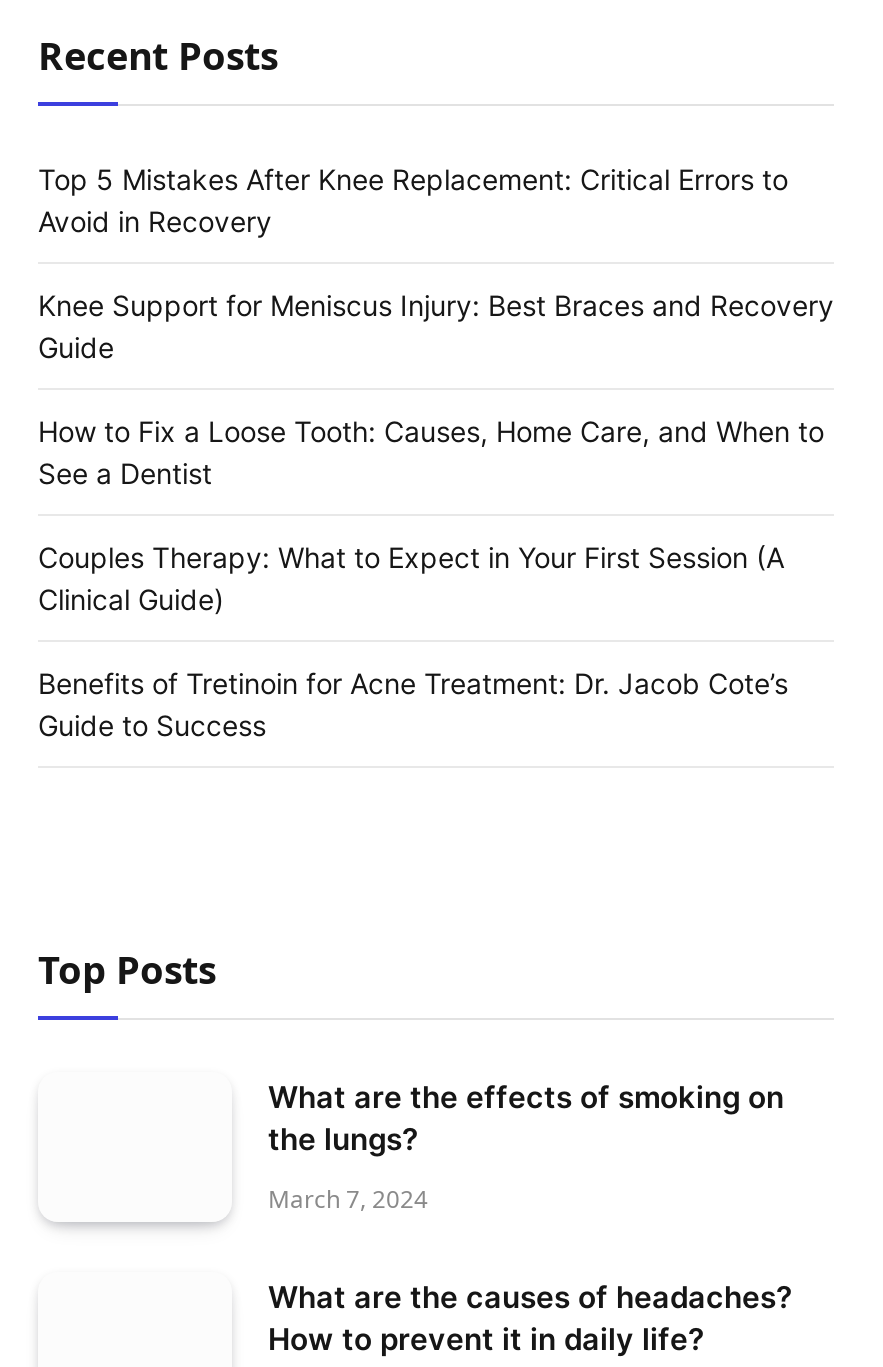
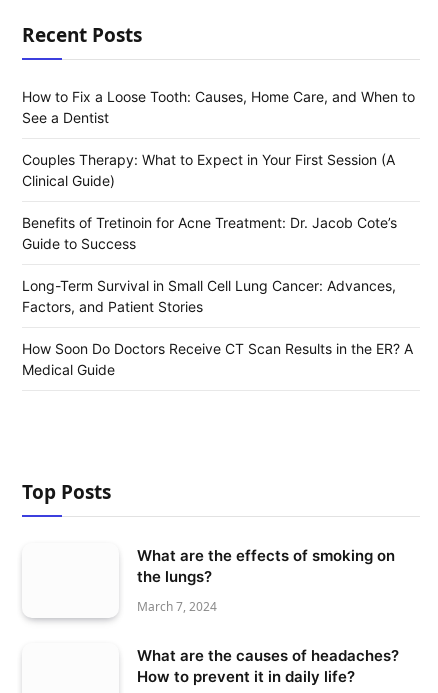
[38,162,834,364] Top 5 Mistakes After Knee Replacement: Critical Errors to | Avoid in Recovery | Knee Support for Meniscus Injury: Best Braces and Recovery | Guide -> none
moved [38,414,824,742] -> [22,88,415,252]: How to Fix a Loose Tooth: Causes, Home Care, and When to | See a Dentist | Couples Therapy: What to Expect in Your First Session (A | Clinical Guide) | Benefits of Tretinoin for Acne Treatment: Dr. Jacob Cote’s | Guide to Success
none -> [22,277,413,378] Long-Term Survival in Small Cell Lung Cancer: Advances, | Factors, and Patient Stories | How Soon Do Doctors Receive CT Scan Results in the ER? A | Medical Guide

